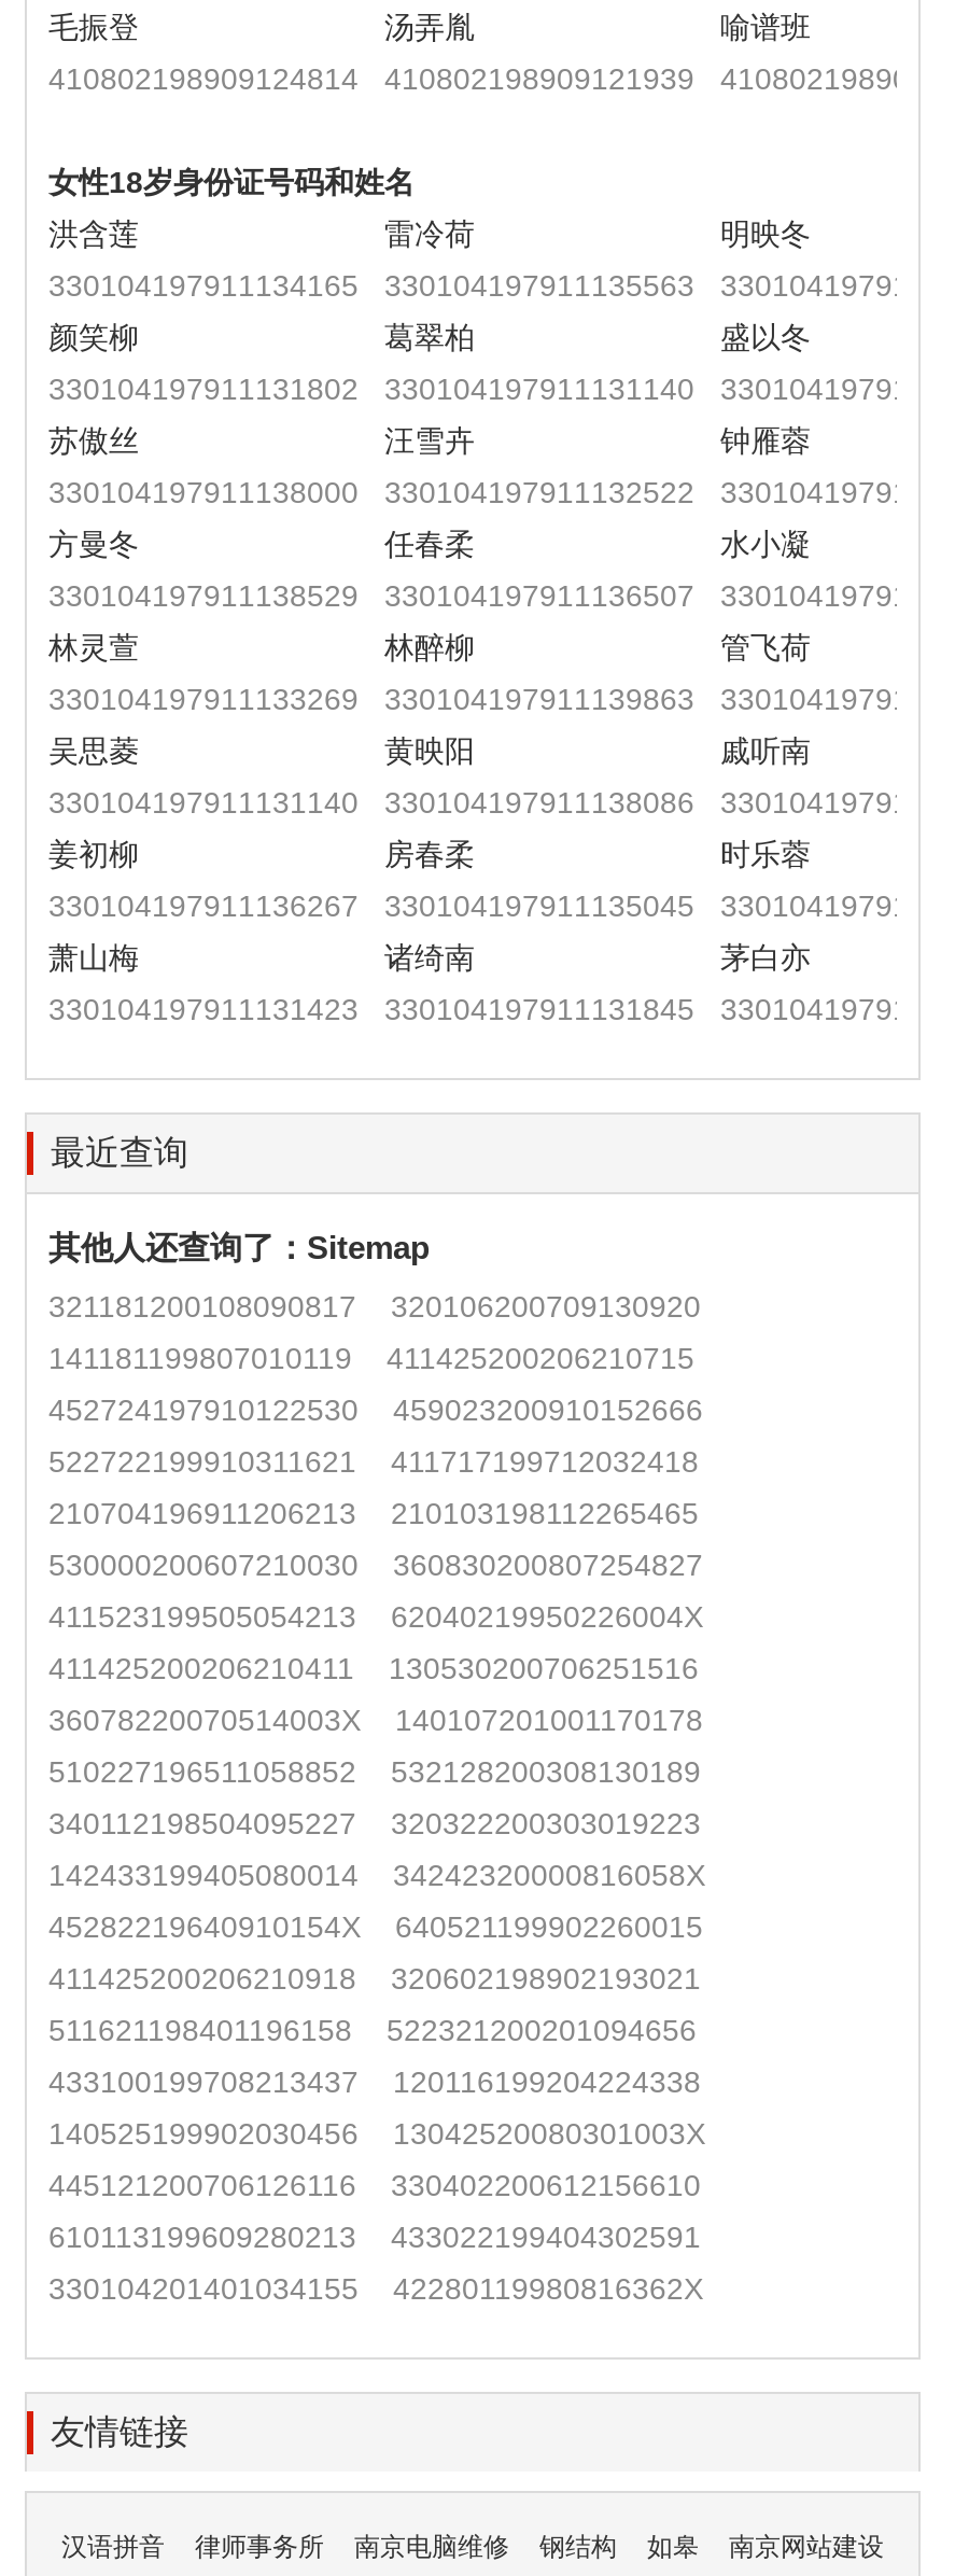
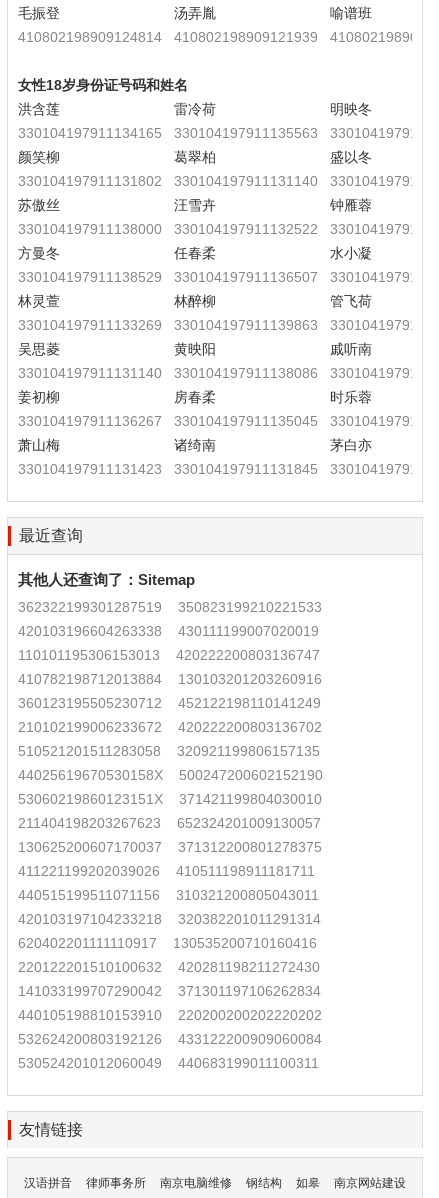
[48,1289,701,1324] 321181200108090817 | 320106200709130920 -> [18,599,322,615] 362322199301287519 | 350823199210221533
[48,1341,694,1375] 141181199807010119 | 411425200206210715 -> [18,623,319,639] 420103196604263338 | 430111199007020019
[48,1392,703,1427] 452724197910122530 | 459023200910152666 -> [18,647,320,663] 110101195306153013 | 420222200803136747
[48,1444,699,1479] 522722199910311621 | 411717199712032418 -> [18,671,322,687] 410782198712013884 | 130103201203260916
[48,1496,699,1530] 210704196911206213 | 210103198112265465 -> [18,695,321,711] 360123195505230712 | 452122198110141249
[48,1548,703,1582] 530000200607210030 | 360830200807254827 -> [18,719,322,735] 210102199006233672 | 420222200803136702
[48,1599,703,1634] 411523199505054213 | 62040219950226004X -> [18,743,320,759] 510521201511283058 | 320921199806157135
[48,1651,699,1685] 411425200206210411 | 130530200706251516 -> [18,767,323,783] 44025619670530158X | 500247200602152190
[48,1703,703,1737] 36078220070514003X | 140107201001170178 -> [18,791,322,807] 53060219860123151X | 371421199804030010
[48,1754,701,1789] 510227196511058852 | 532128200308130189 -> [18,815,321,831] 211404198203267623 | 652324201009130057
[48,1806,701,1840] 340112198504095227 | 320322200303019223 -> [18,839,322,855] 130625200607170037 | 371312200801278375
[48,1858,705,1892] 142433199405080014 | 34242320000816058X -> [18,863,315,879] 411221199202039026 | 410511198911181711
[48,1909,703,1944] 45282219640910154X | 640521199902260015 -> [18,887,319,903] 440515199511071156 | 310321200805043011
[48,1961,701,1996] 411425200206210918 | 320602198902193021 -> [18,911,321,927] 420103197104233218 | 320382201011291314
[48,2013,697,2047] 511621198401196158 | 522321200201094656 -> [18,935,317,951] 620402201111110917 | 130535200710160416
[48,2064,701,2099] 433100199708213437 | 120116199204224338 -> [18,959,320,975] 220122201510100632 | 420281198211272430
[48,2116,705,2151] 140525199902030456 | 13042520080301003X -> [18,983,321,999] 141033199707290042 | 371301197106262834
[48,2168,701,2202] 445121200706126116 | 330402200612156610 -> [18,1007,322,1023] 440105198810153910 | 220200200202220202
[48,2220,701,2254] 610113199609280213 | 433022199404302591 -> [18,1031,322,1047] 532624200803192126 | 433122200909060084
[48,2271,703,2306] 330104201401034155 | 42280119980816362X -> [18,1055,319,1071] 530524201012060049 | 440683199011100311

